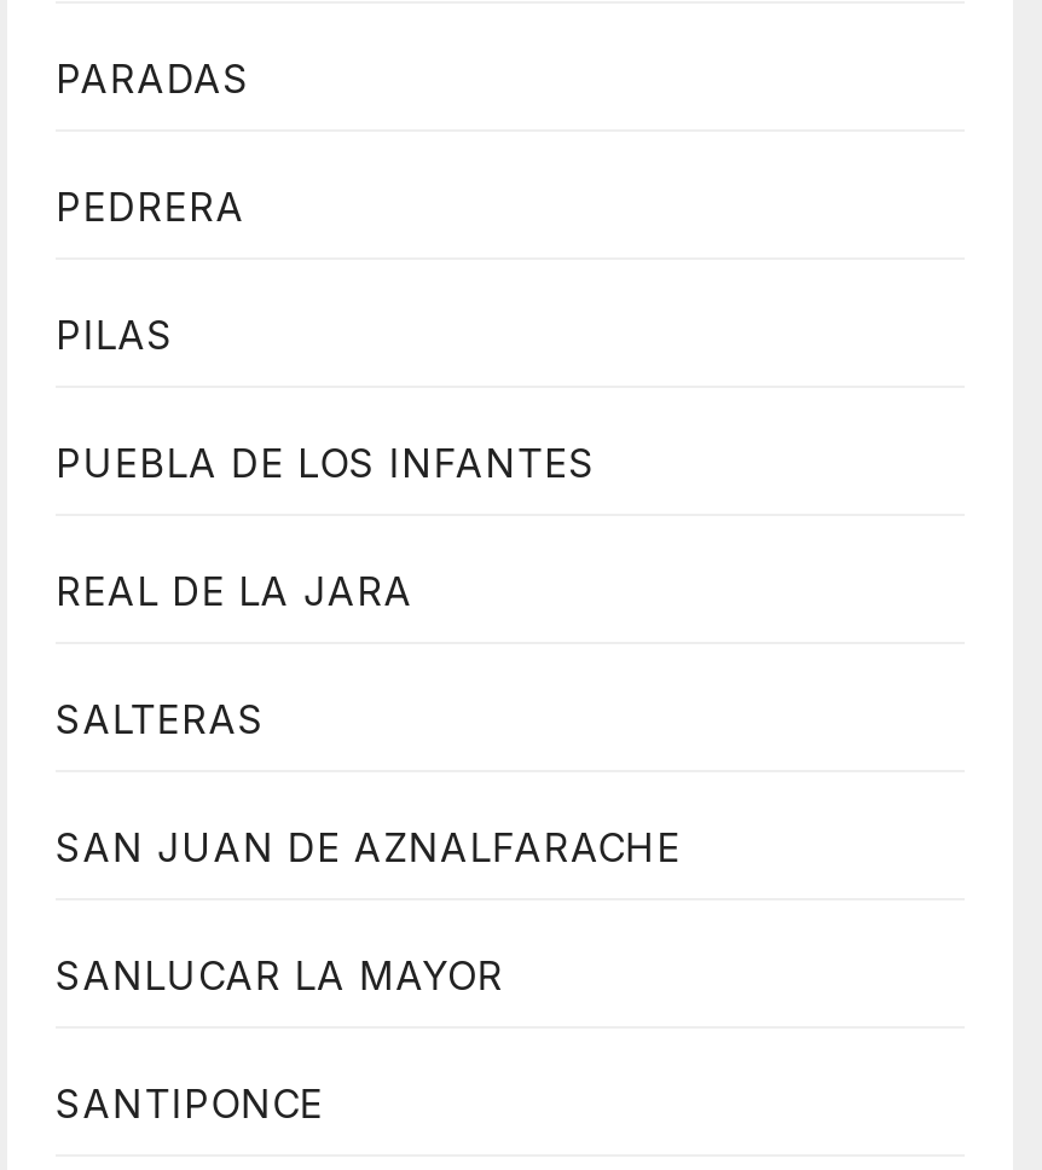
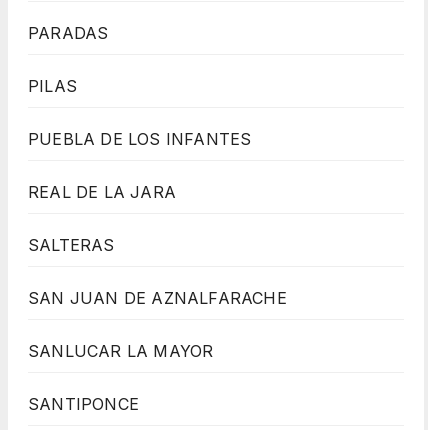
[56,183,245,231] PEDRERA -> none

